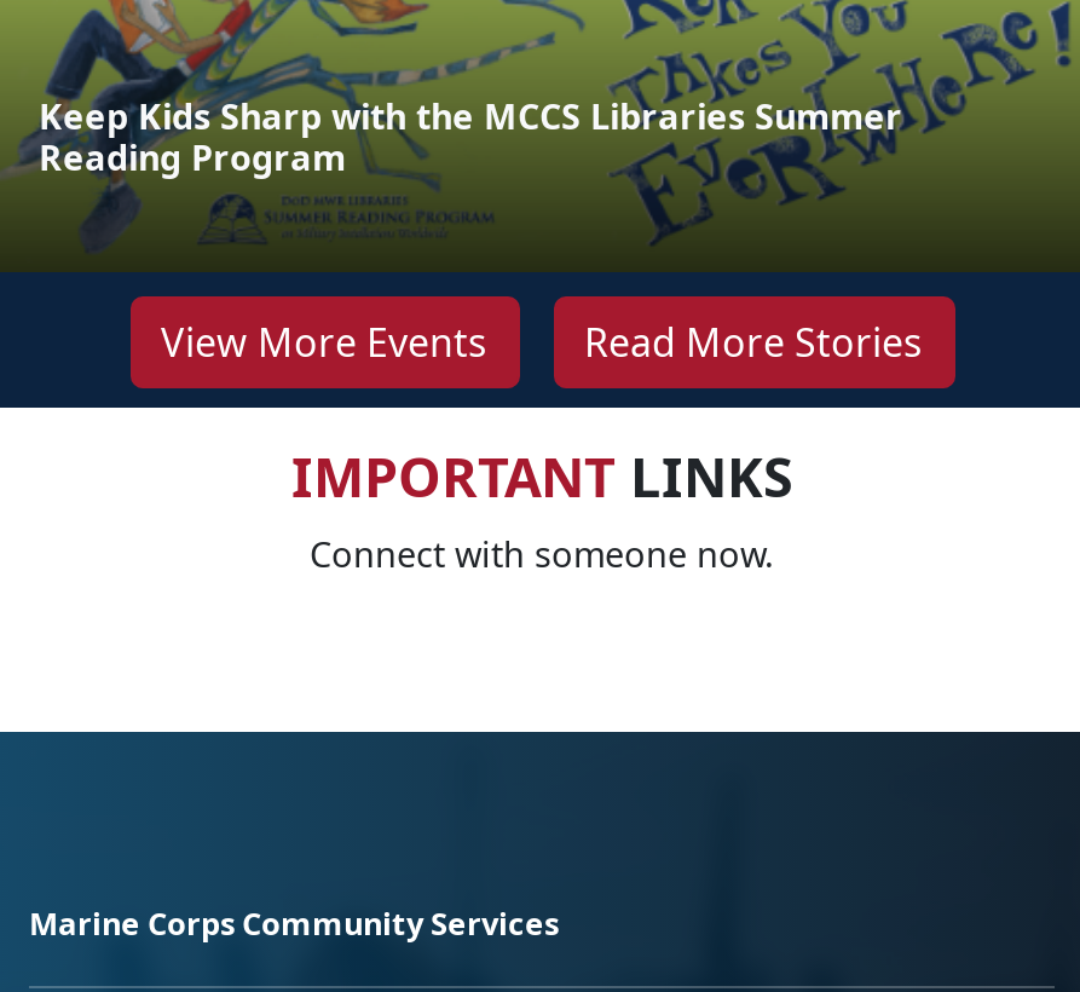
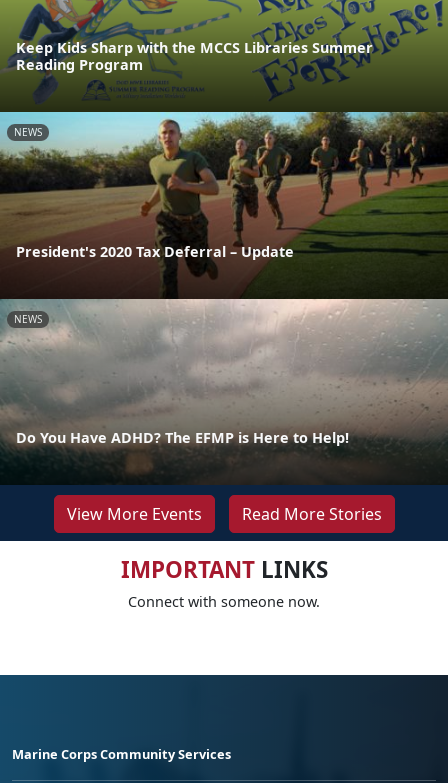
none -> [3,111,445,484] [image] | NEWS
none -> [14,311,42,325] NEWS
none -> [16,241,294,260] President's 2020 Tax Deferral – Update
none -> [16,428,349,447] Do You Have ADHD? The EFMP is Here to Help!

